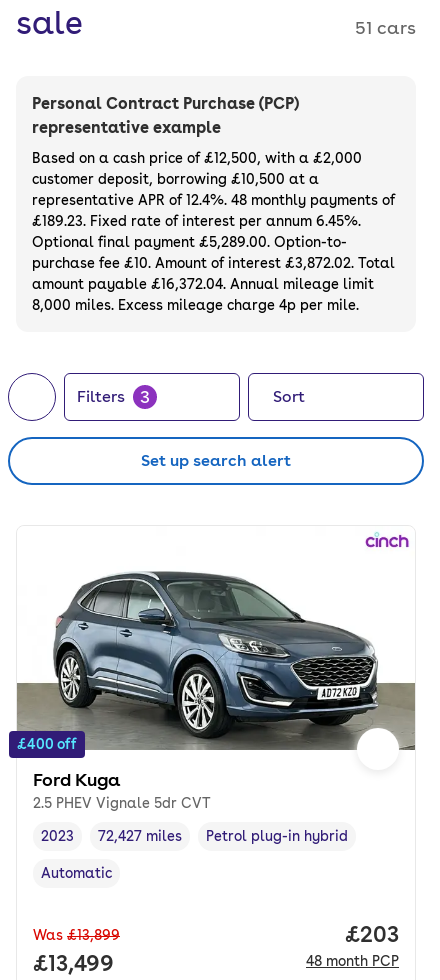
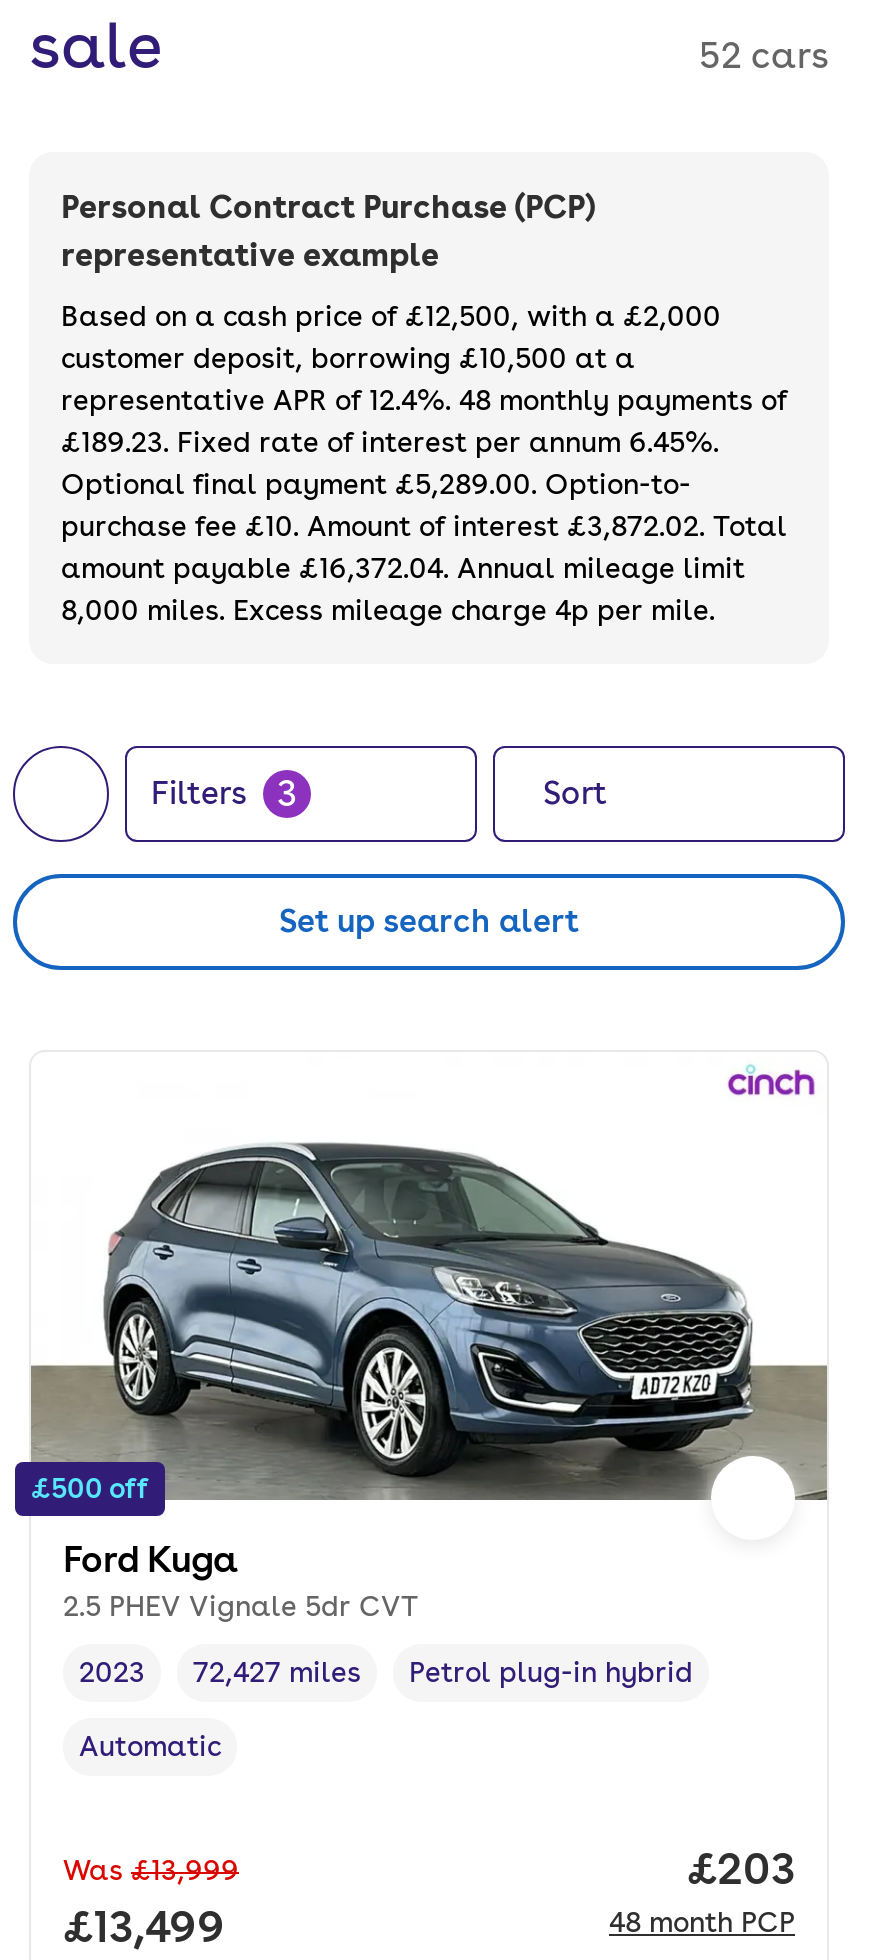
[355,17,416,38] 51 cars -> [699,34,829,76] 52 cars
[17,736,77,752] £400 off -> [31,1472,149,1504] £500 off
[33,927,120,943] Was £13,899 -> [63,1854,239,1886] Was £13,999

